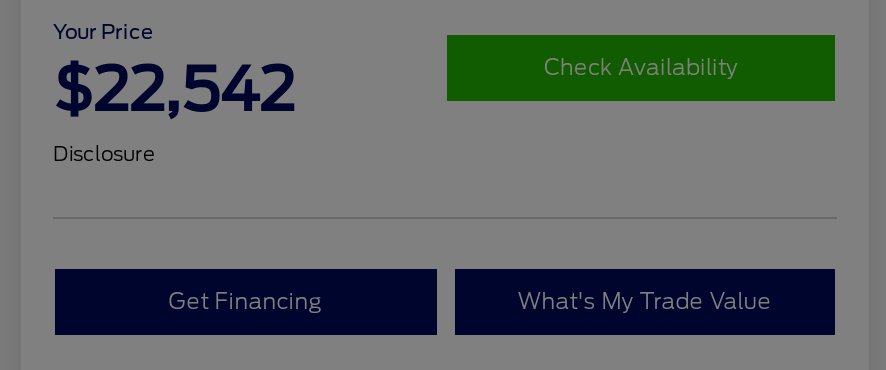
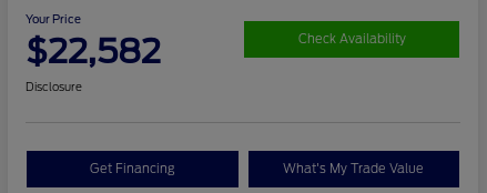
[53,53,295,125] $22,542 -> [26,31,161,71] $22,582

